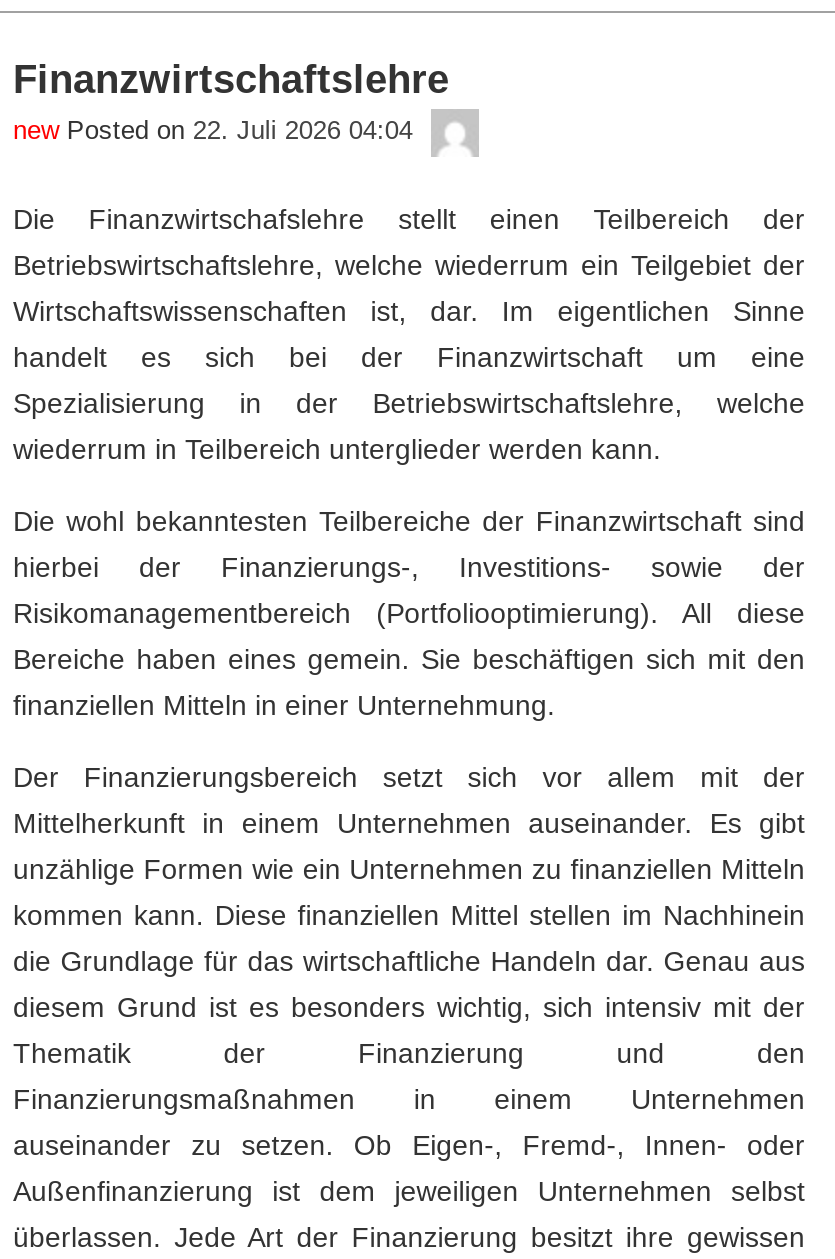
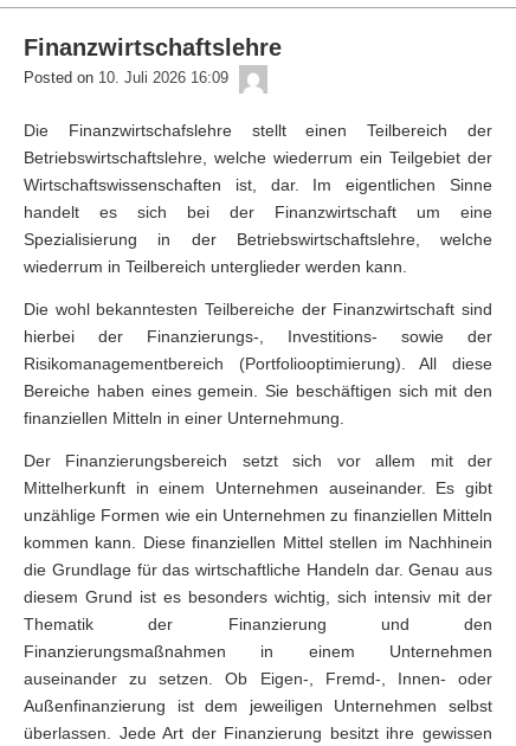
[67,116,413,146] Posted on 22. Juli 2026 04:04 -> [24,69,228,87] Posted on 10. Juli 2026 16:09

